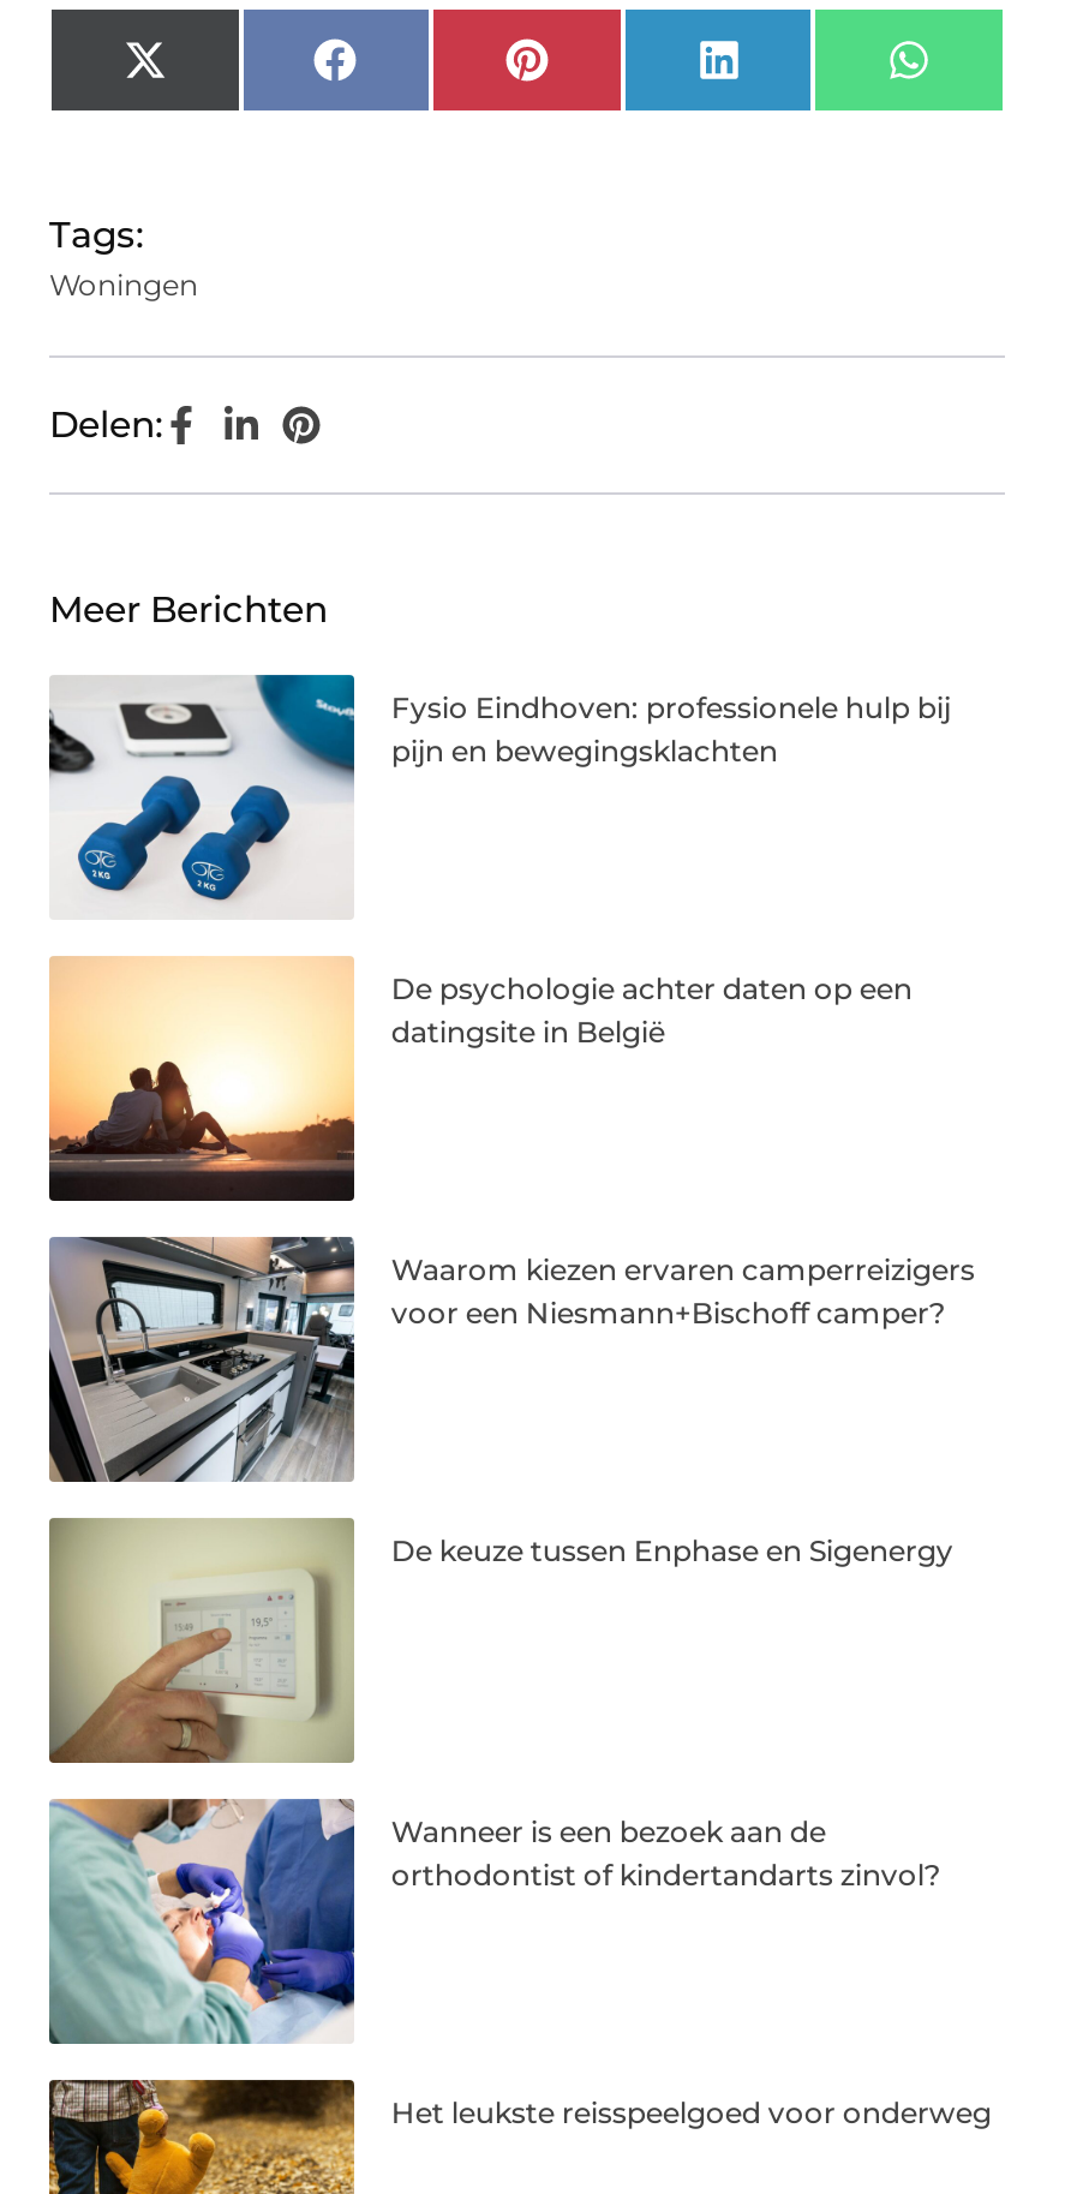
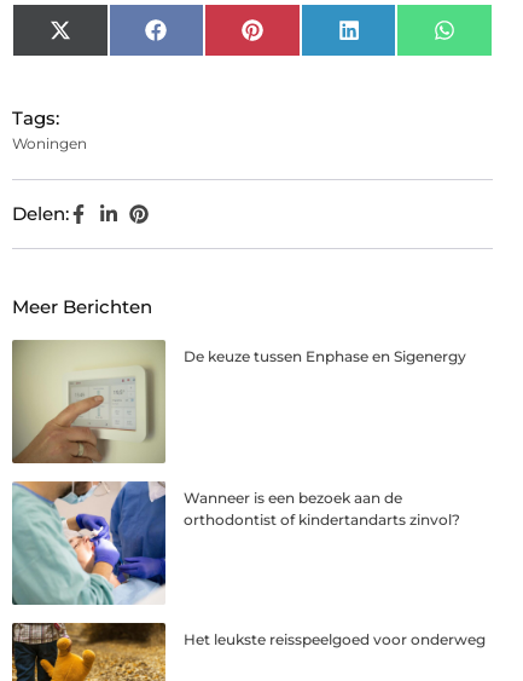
[47,672,951,920] [image] | Fysio Eindhoven: professionele hulp bij | pijn en bewegingsklachten -> none
[47,956,912,1203] [image] | De psychologie achter daten op een | datingsite in België -> none
[47,1235,975,1484] [image] | Waarom kiezen ervaren camperreizigers | voor een Niesmann+Bischoff camper? -> none

